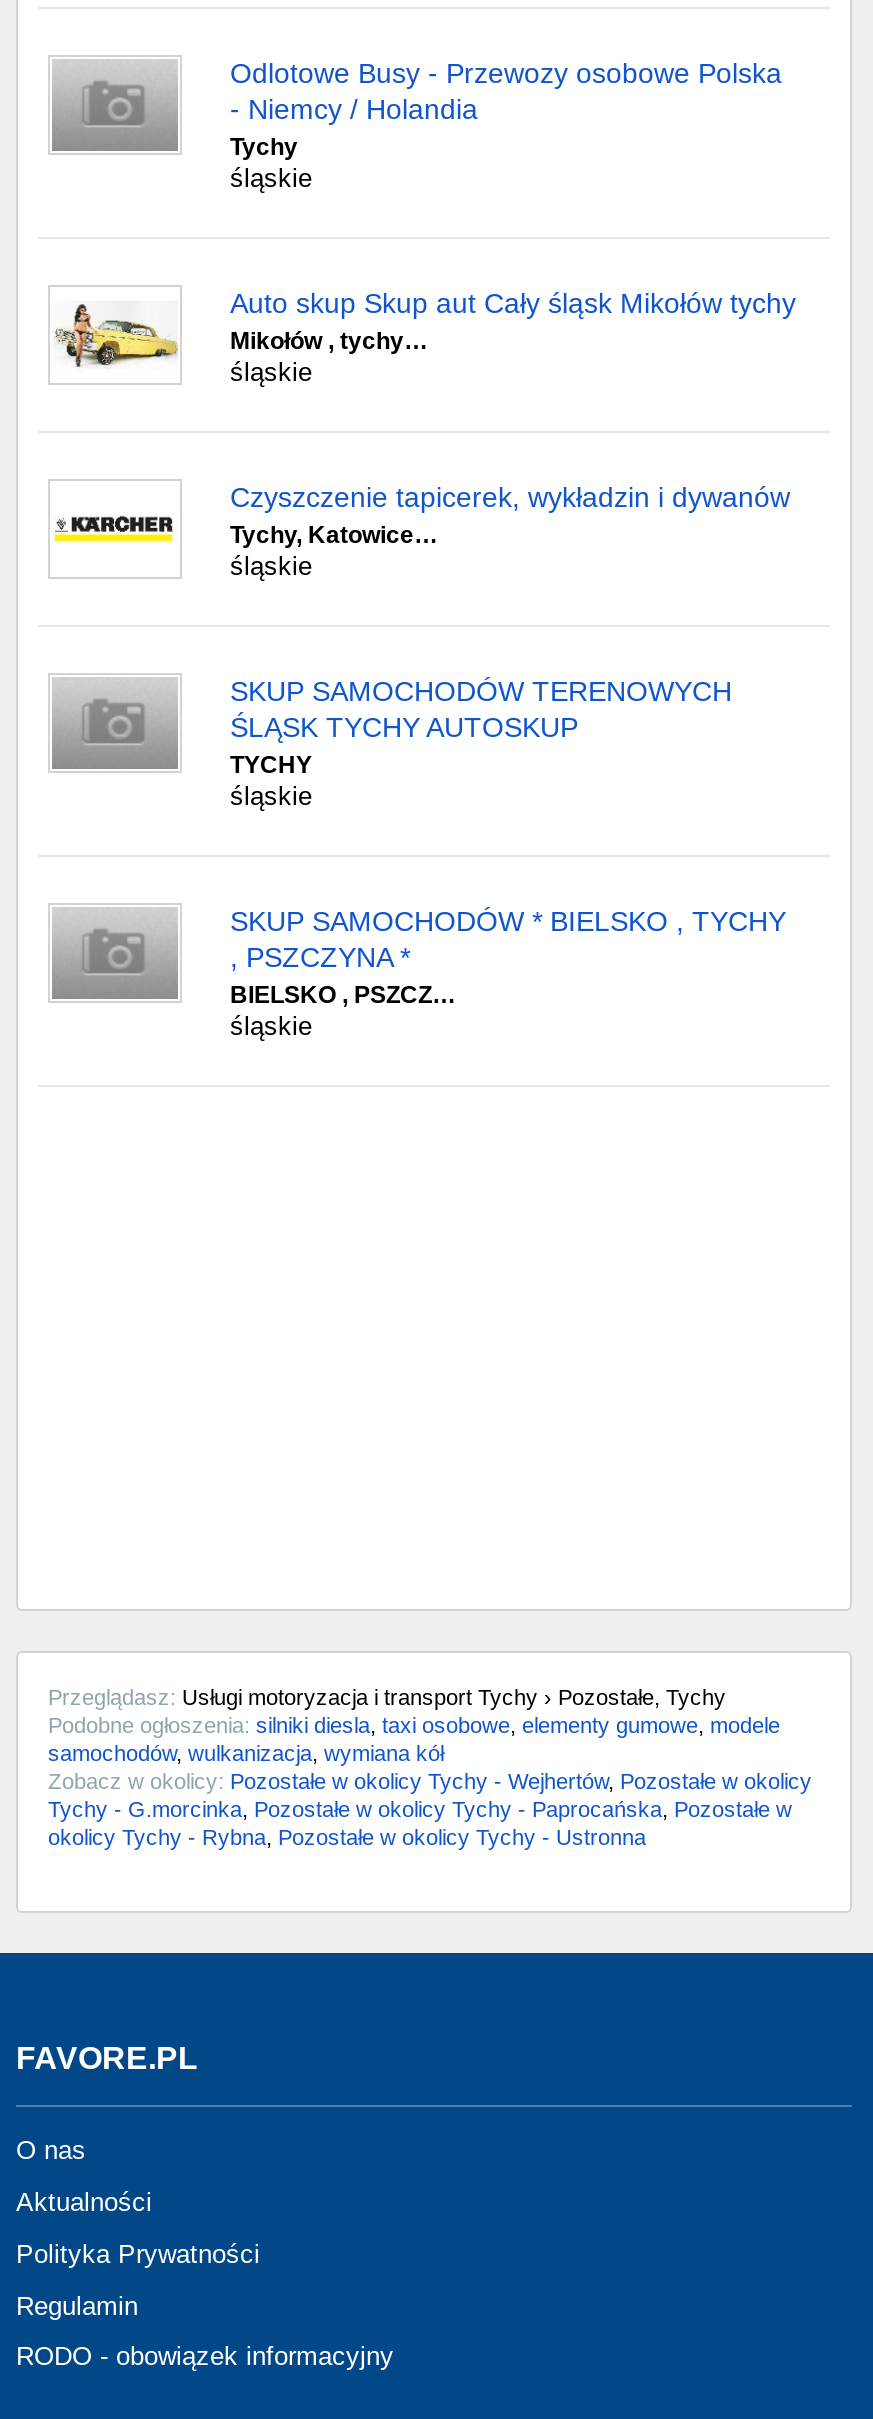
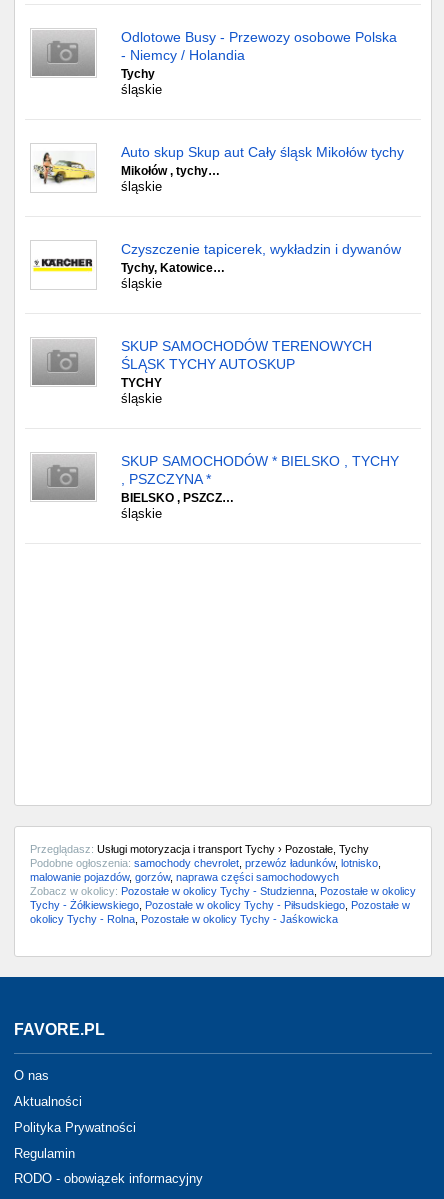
[48,1713,812,1849] Podobne ogłoszenia: silniki diesla, taxi osobowe, elementy gumowe, modele | samochodów, wulkanizacja, wymiana kół | Zobacz w okolicy: Pozostałe w okolicy Tychy - Wejhertów, Pozostałe w okolicy | Tychy - G.morcinka, Pozostałe w okolicy Tychy - Paprocańska, Pozostałe w | okolicy Tychy - Rybna, Pozostałe w okolicy Tychy - Ustronna -> [30,857,416,925] Podobne ogłoszenia: samochody chevrolet, przewóz ładunków, lotnisko, | malowanie pojazdów, gorzów, naprawa części samochodowych | Zobacz w okolicy: Pozostałe w okolicy Tychy - Studzienna, Pozostałe w okolicy | Tychy - Żółkiewskiego, Pozostałe w okolicy Tychy - Piłsudskiego, Pozostałe w | okolicy Tychy - Rolna, Pozostałe w okolicy Tychy - Jaśkowicka

